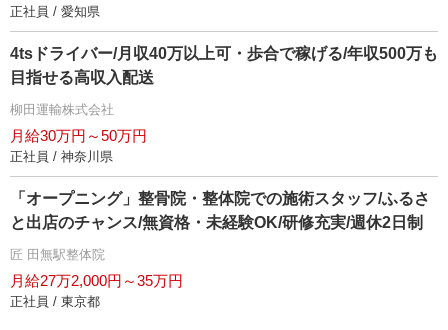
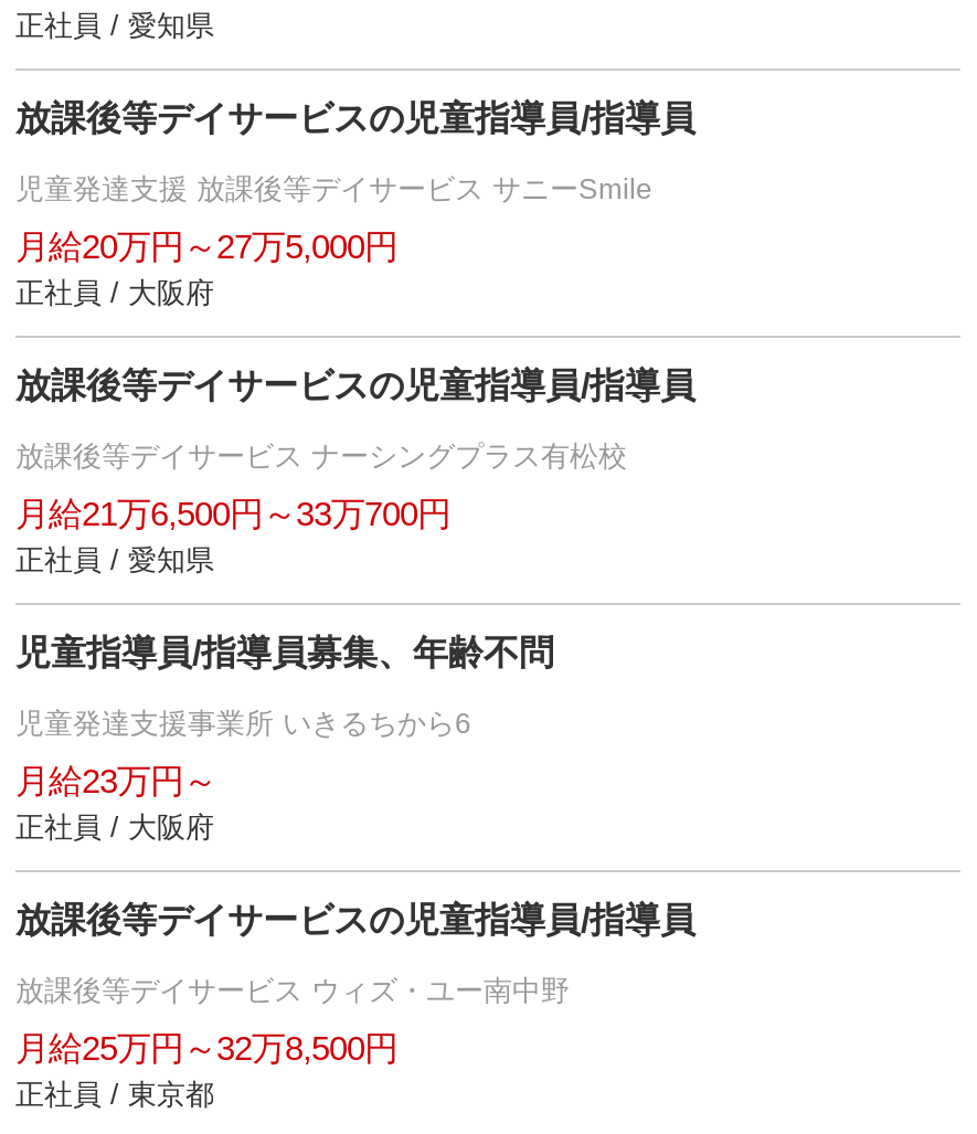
[10,44,438,288] 4tsドライバー/月収40万以上可・歩合で稼げる/年収500万も | 目指せる高収入配送 | 柳田運輸株式会社 | 月給30万円～50万円 | 正社員 / 神奈川県 | 「オープニング」整骨院・整体院での施術スタッフ/ふるさ | と出店のチャンス/無資格・未経験OK/研修充実/週休2日制 | 匠 田無駅整体院 | 月給27万2,000円～35万円 -> [15,98,695,1066] 放課後等デイサービスの児童指導員/指導員 | 児童発達支援 放課後等デイサービス サニーSmile | 月給20万円～27万5,000円 | 正社員 / 大阪府 | 放課後等デイサービスの児童指導員/指導員 | 放課後等デイサービス ナーシングプラス有松校 | 月給21万6,500円～33万700円 | 正社員 / 愛知県 | 児童指導員/指導員募集、年齢不問 | 児童発達支援事業所 いきるちから6 | 月給23万円～ | 正社員 / 大阪府 | 放課後等デイサービスの児童指導員/指導員 | 放課後等デイサービス ウィズ・ユー南中野 | 月給25万円～32万8,500円

